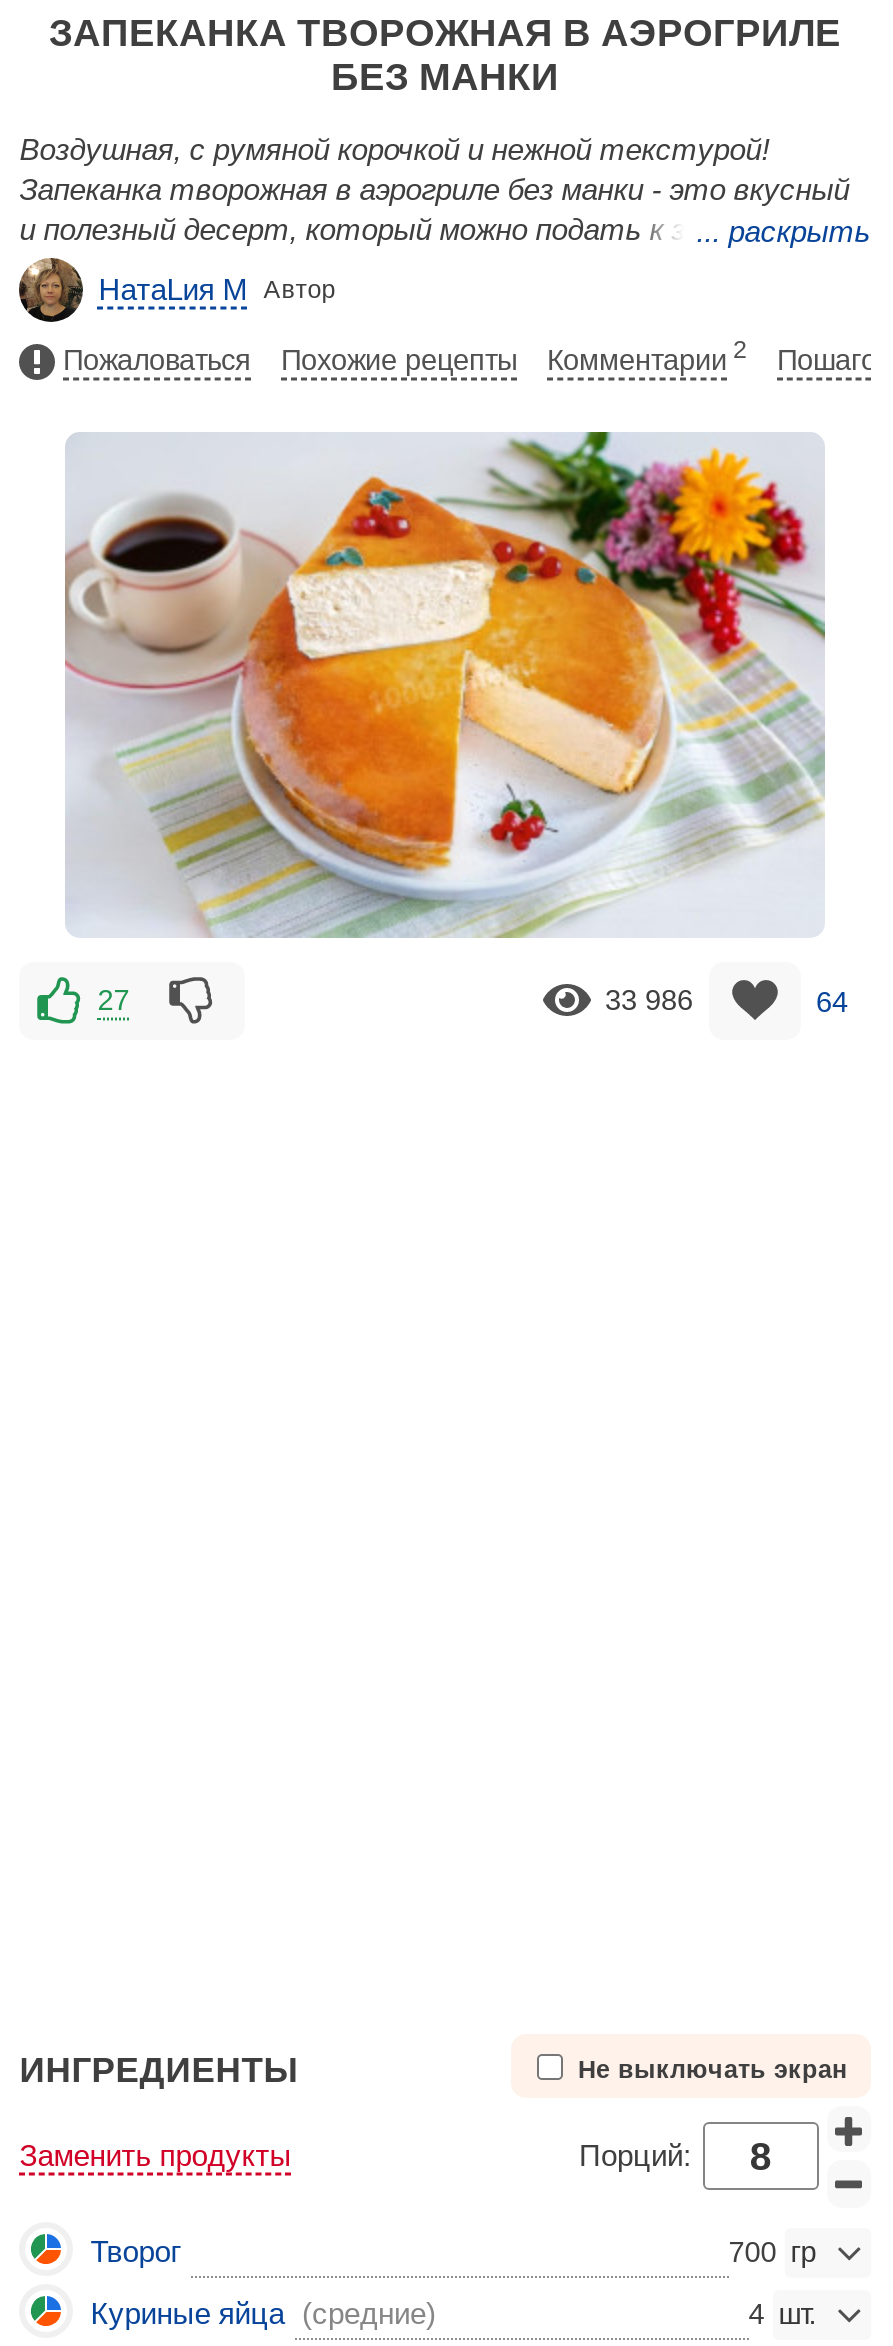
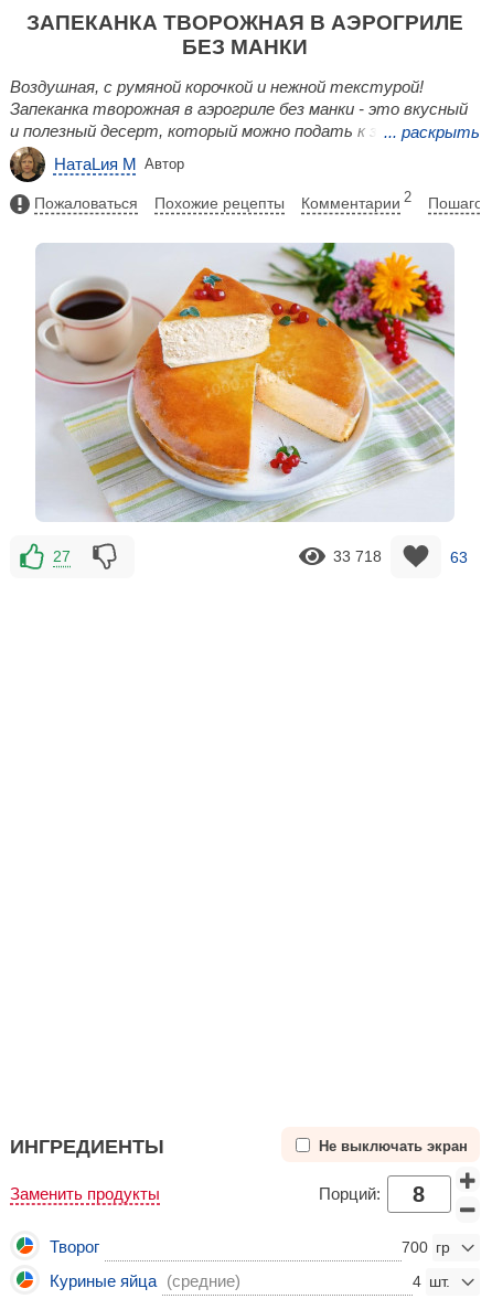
[605,985,693,1017] 33 986 -> [333,548,382,565] 33 718
[816,985,848,1017] 64 -> [450,548,467,565] 63

